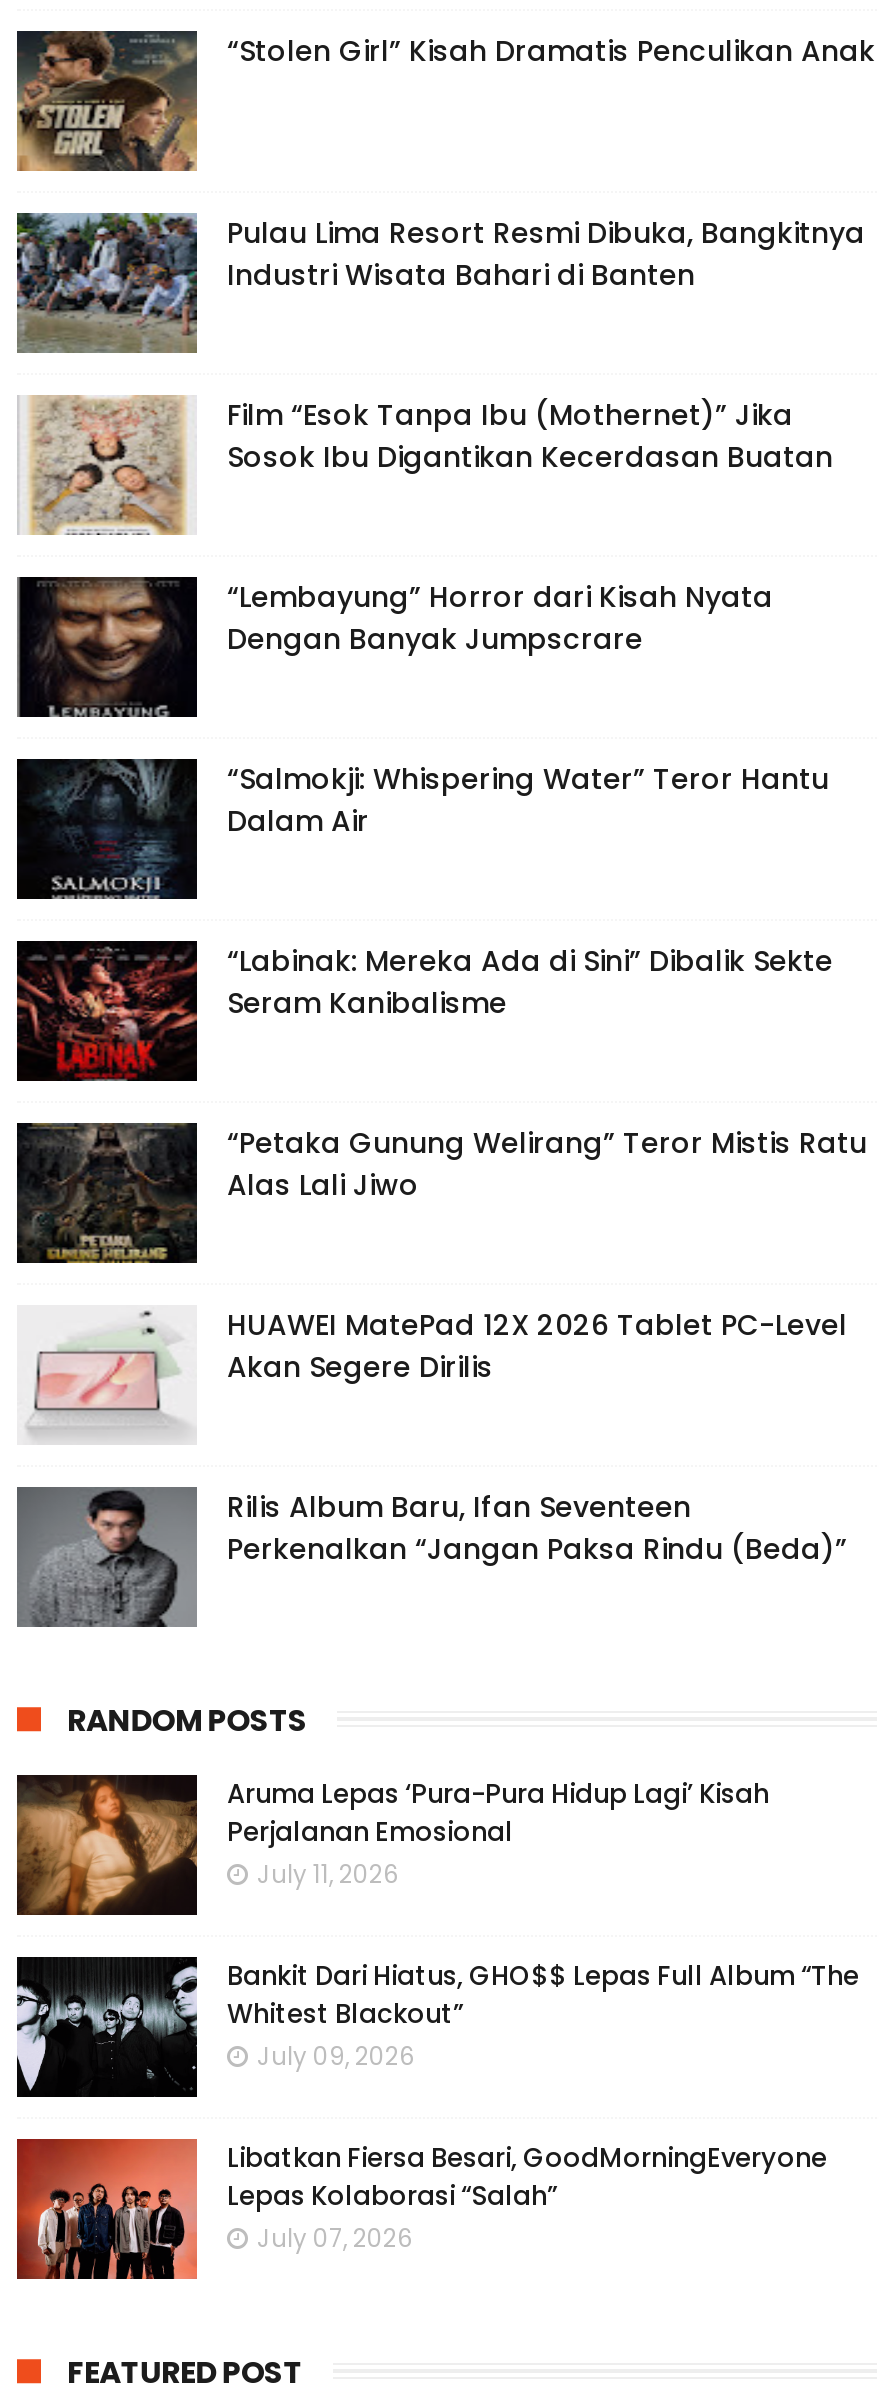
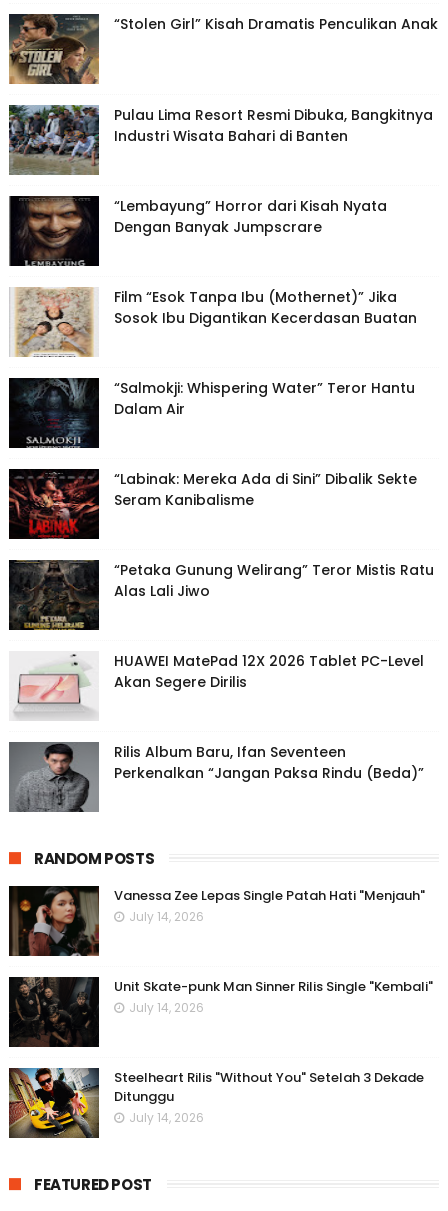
moved [19,395,833,535] -> [10,287,417,357]: [image] | Film “Esok Tanpa Ibu (Mothernet)” Jika | Sosok Ibu Digantikan Kecerdasan Buatan
moved [23,575,773,721] -> [12,195,387,268]: [image] | “Lembayung” Horror dari Kisah Nyata | Dengan Banyak Jumpscrare
[15,1775,769,1917] [image] | Aruma Lepas ‘Pura-Pura Hidup Lagi’ Kisah | Perjalanan Emosional | July 11, 2026 -> [8,886,425,957] [image] | Vanessa Zee Lepas Single Patah Hati "Menjauh" | July 14, 2026
[17,1955,859,2097] [image] | Bankit Dari Hiatus, GHO$$ Lepas Full Album “The | Whitest Blackout” | July 09, 2026 -> [8,976,433,1047] [image] | Unit Skate-punk Man Sinner Rilis Single "Kembali" | July 14, 2026
[15,2137,827,2281] [image] | Libatkan Fiersa Besari, GoodMorningEveryone | Lepas Kolaborasi “Salah” | July 07, 2026 -> [8,1067,424,1139] [image] | Steelheart Rilis "Without You" Setelah 3 Dekade | Ditunggu | July 14, 2026

